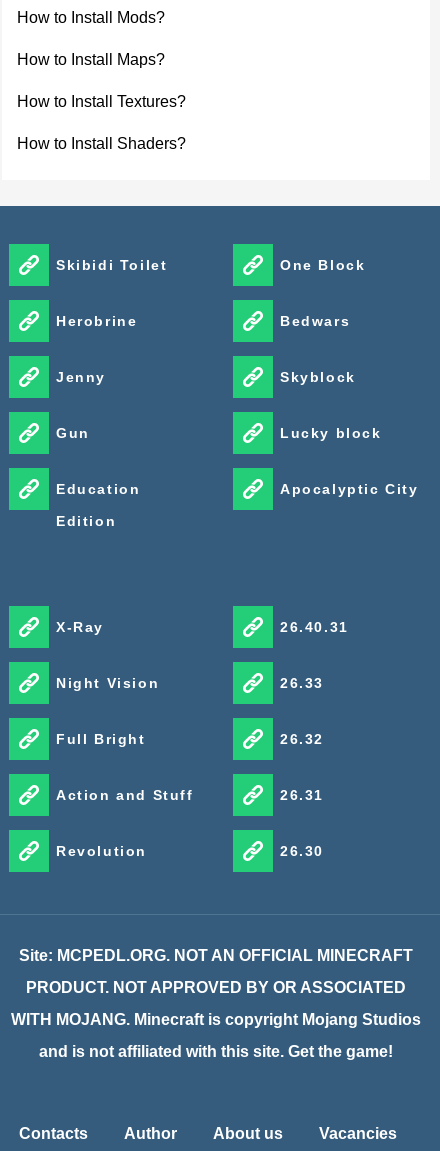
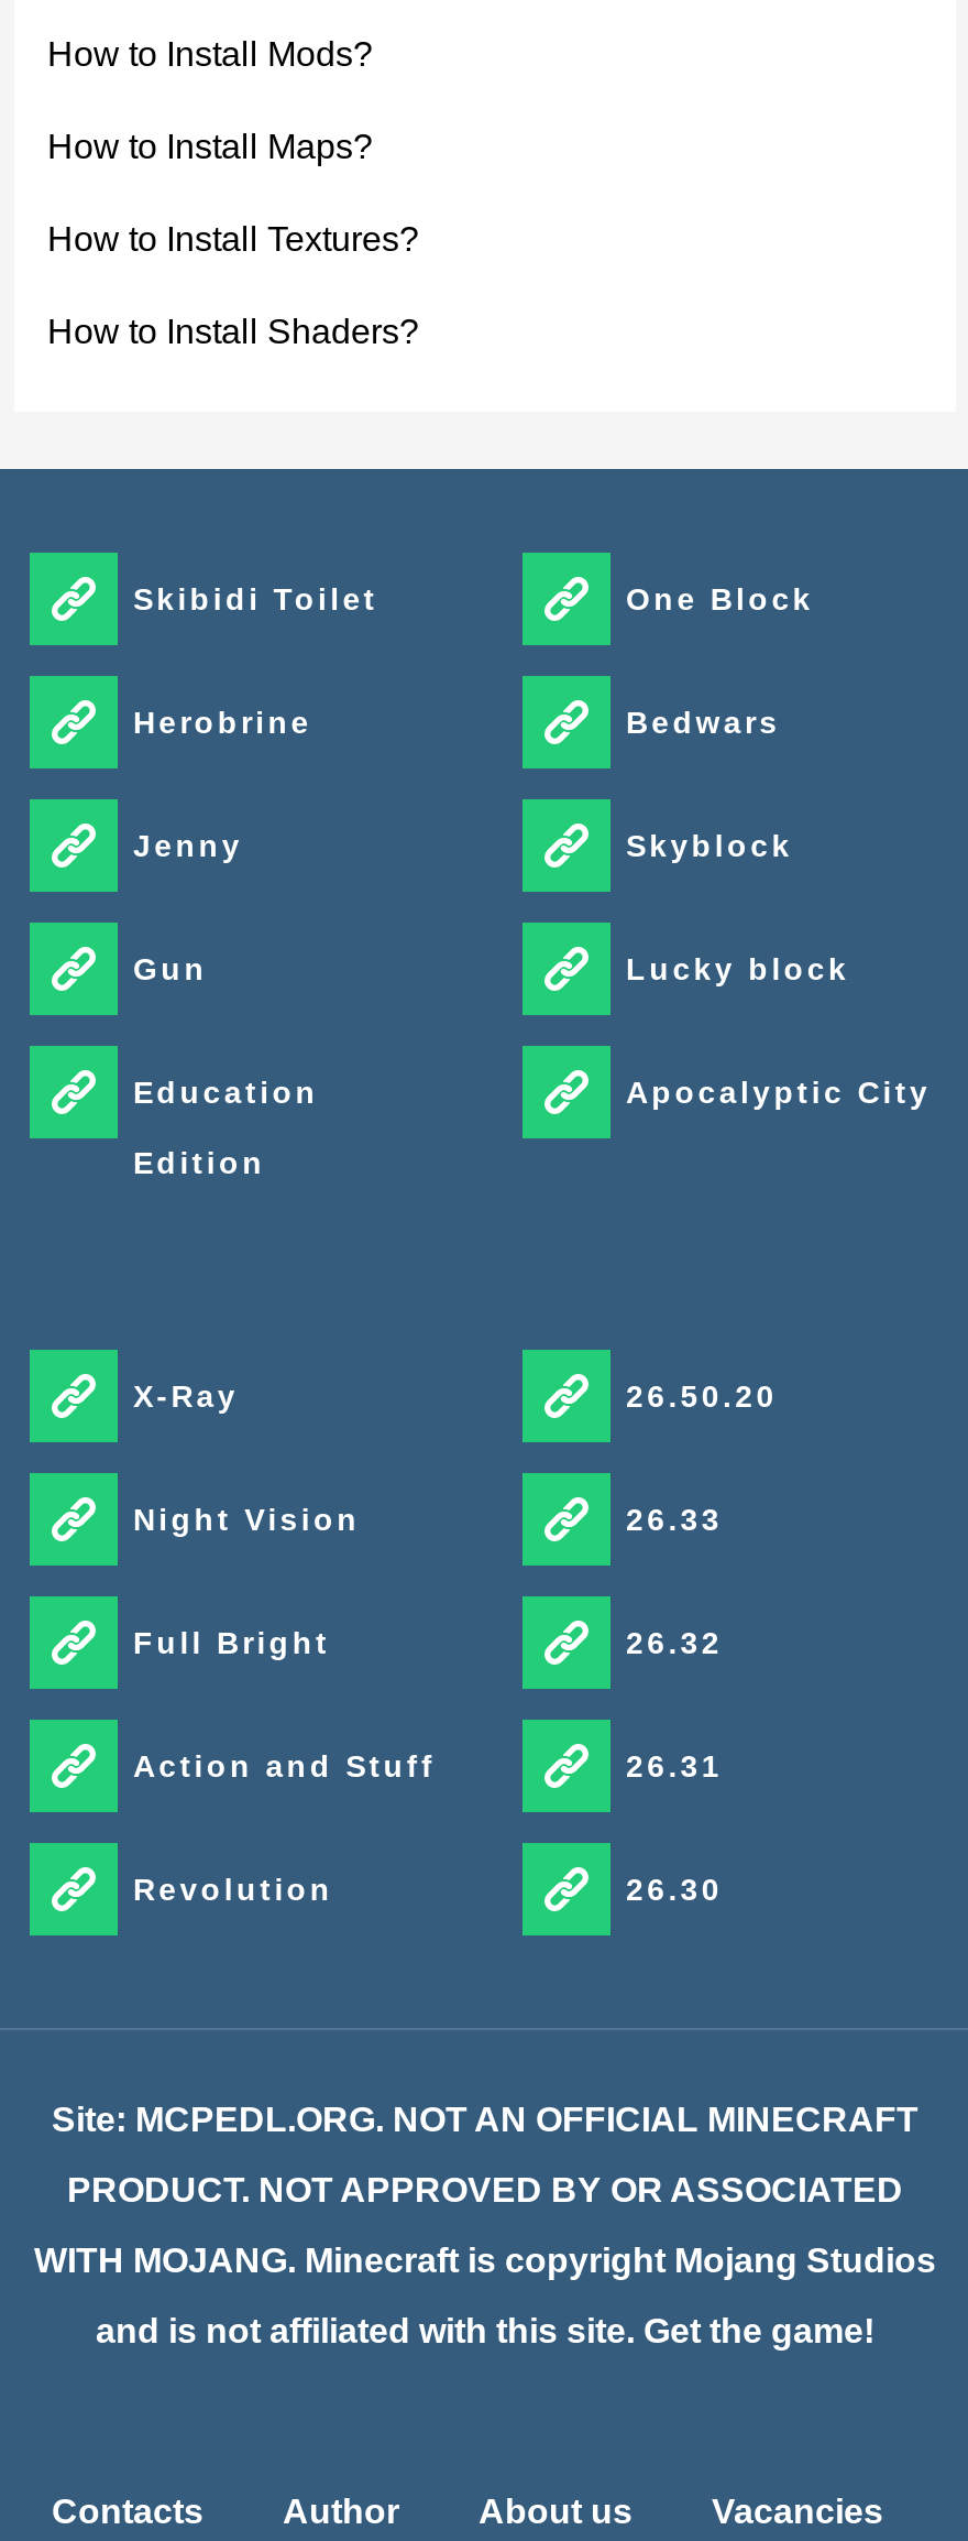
[280,618,349,634] 26.40.31 -> [626,1377,777,1413] 26.50.20

